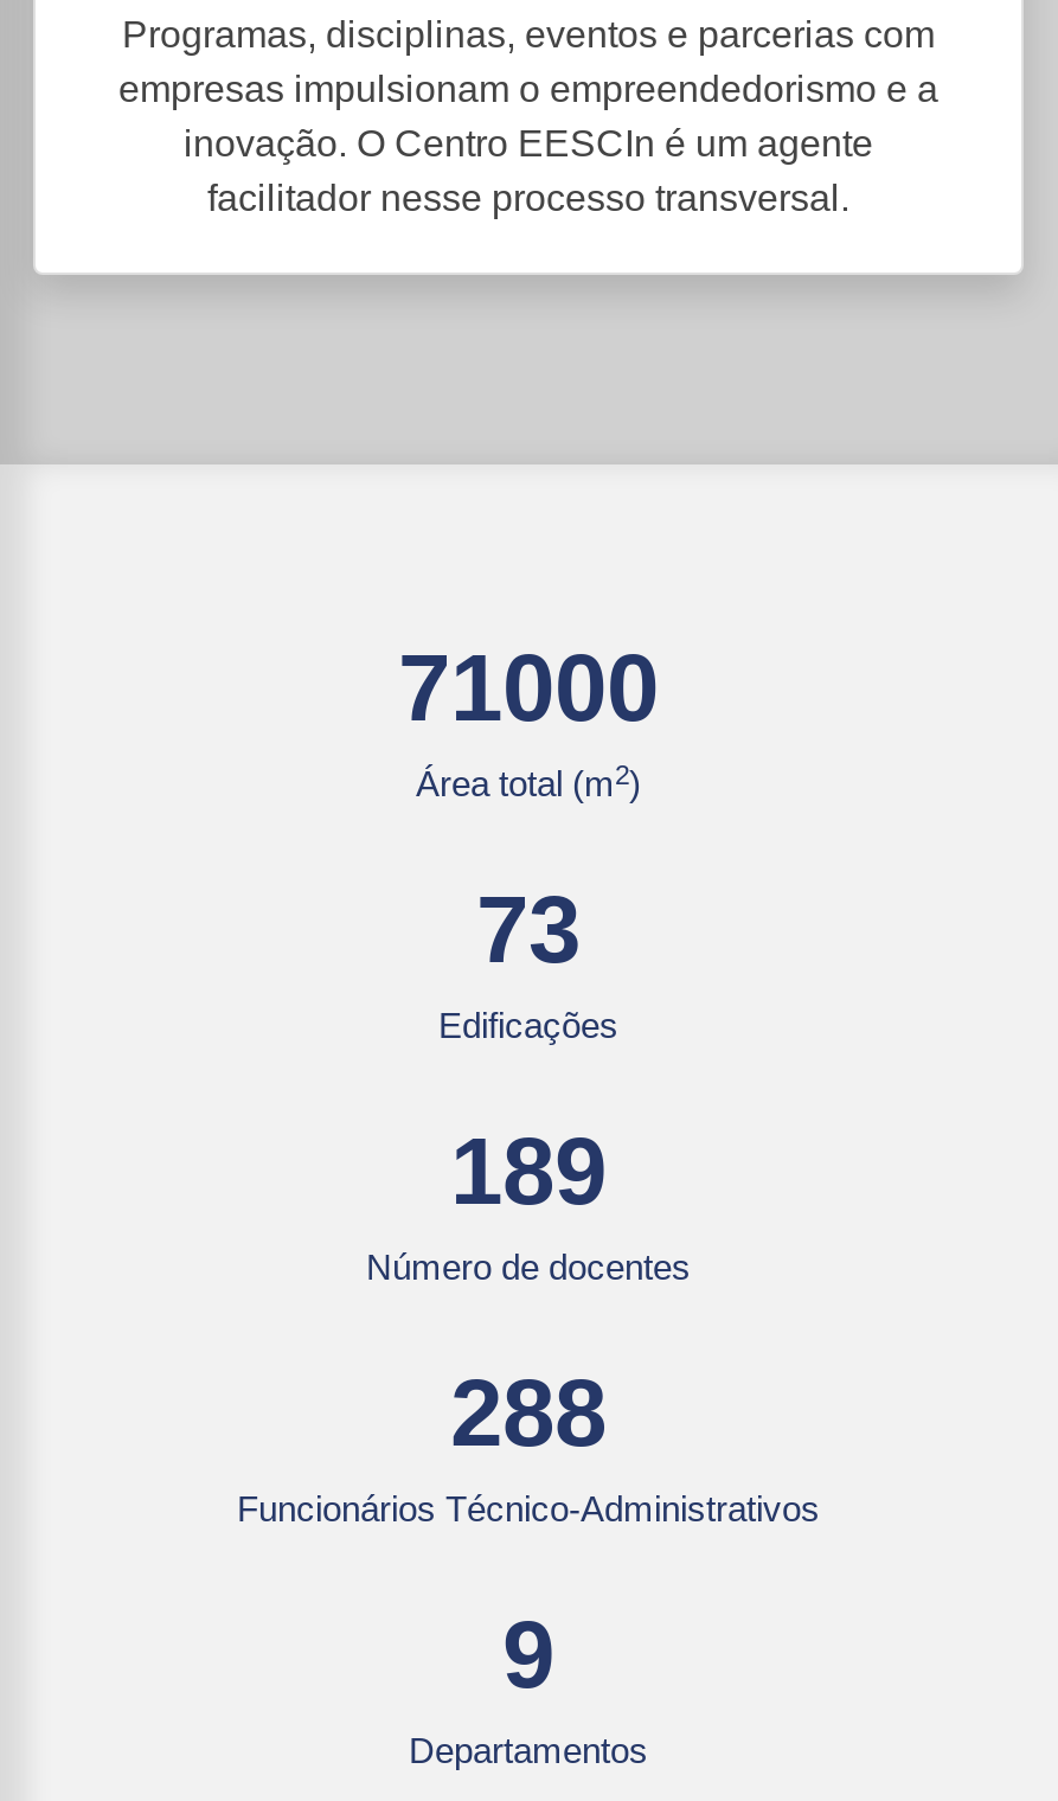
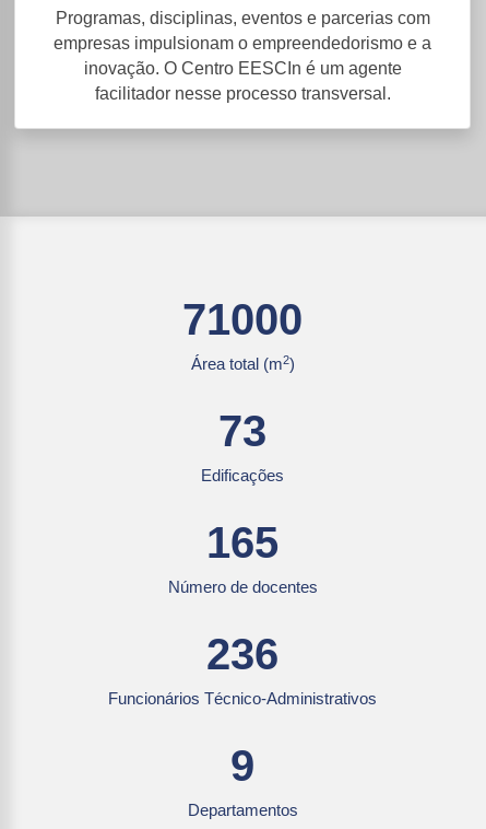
[450,1119,607,1223] 189 -> [206,519,278,567] 165
[450,1361,607,1465] 288 -> [206,630,278,678] 236

